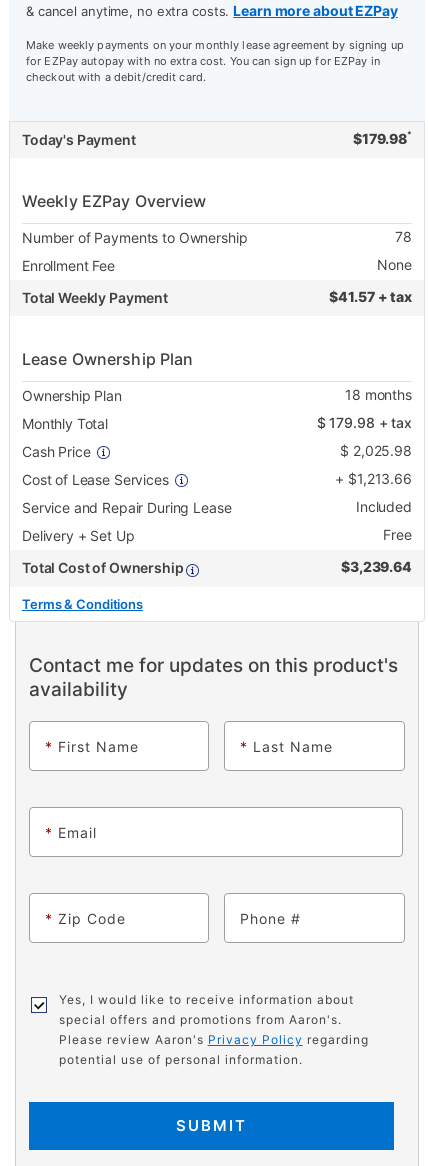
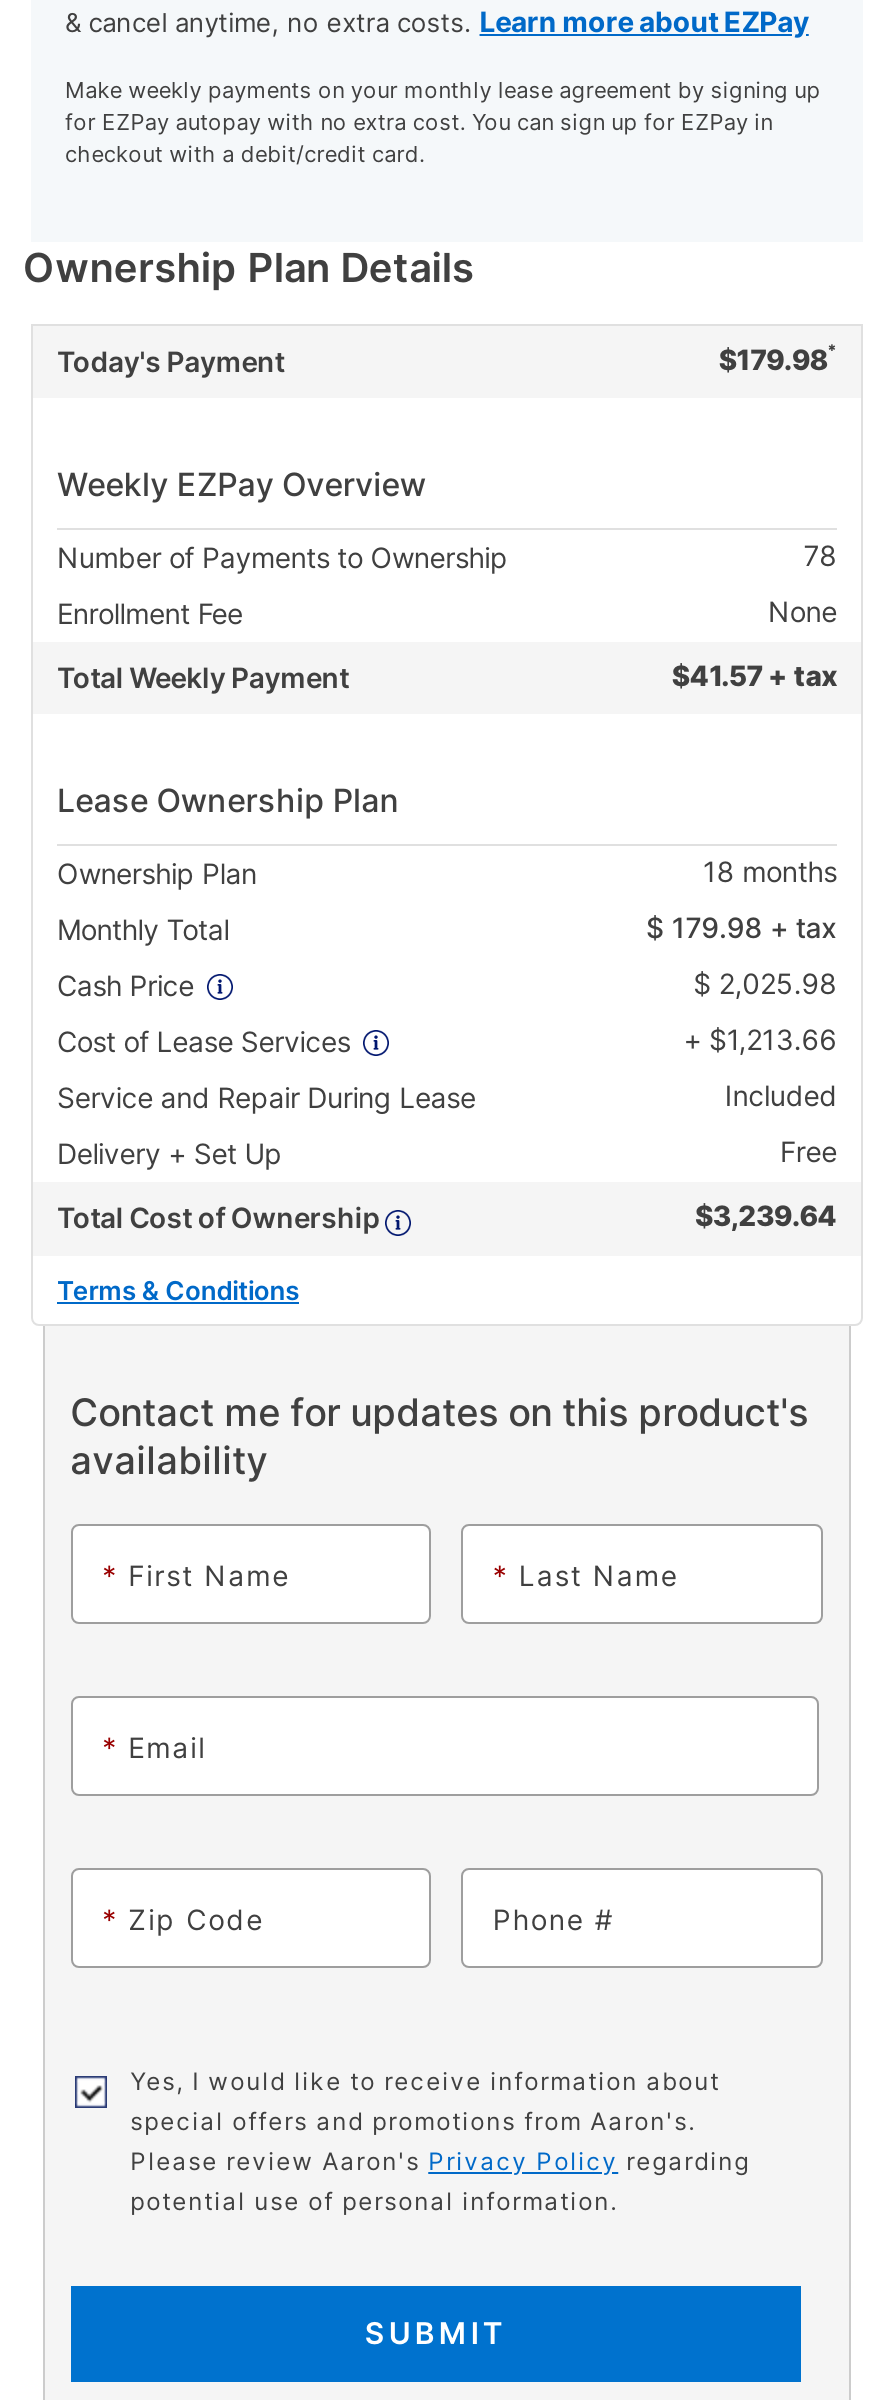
none -> [23,245,474,293] Ownership Plan Details

